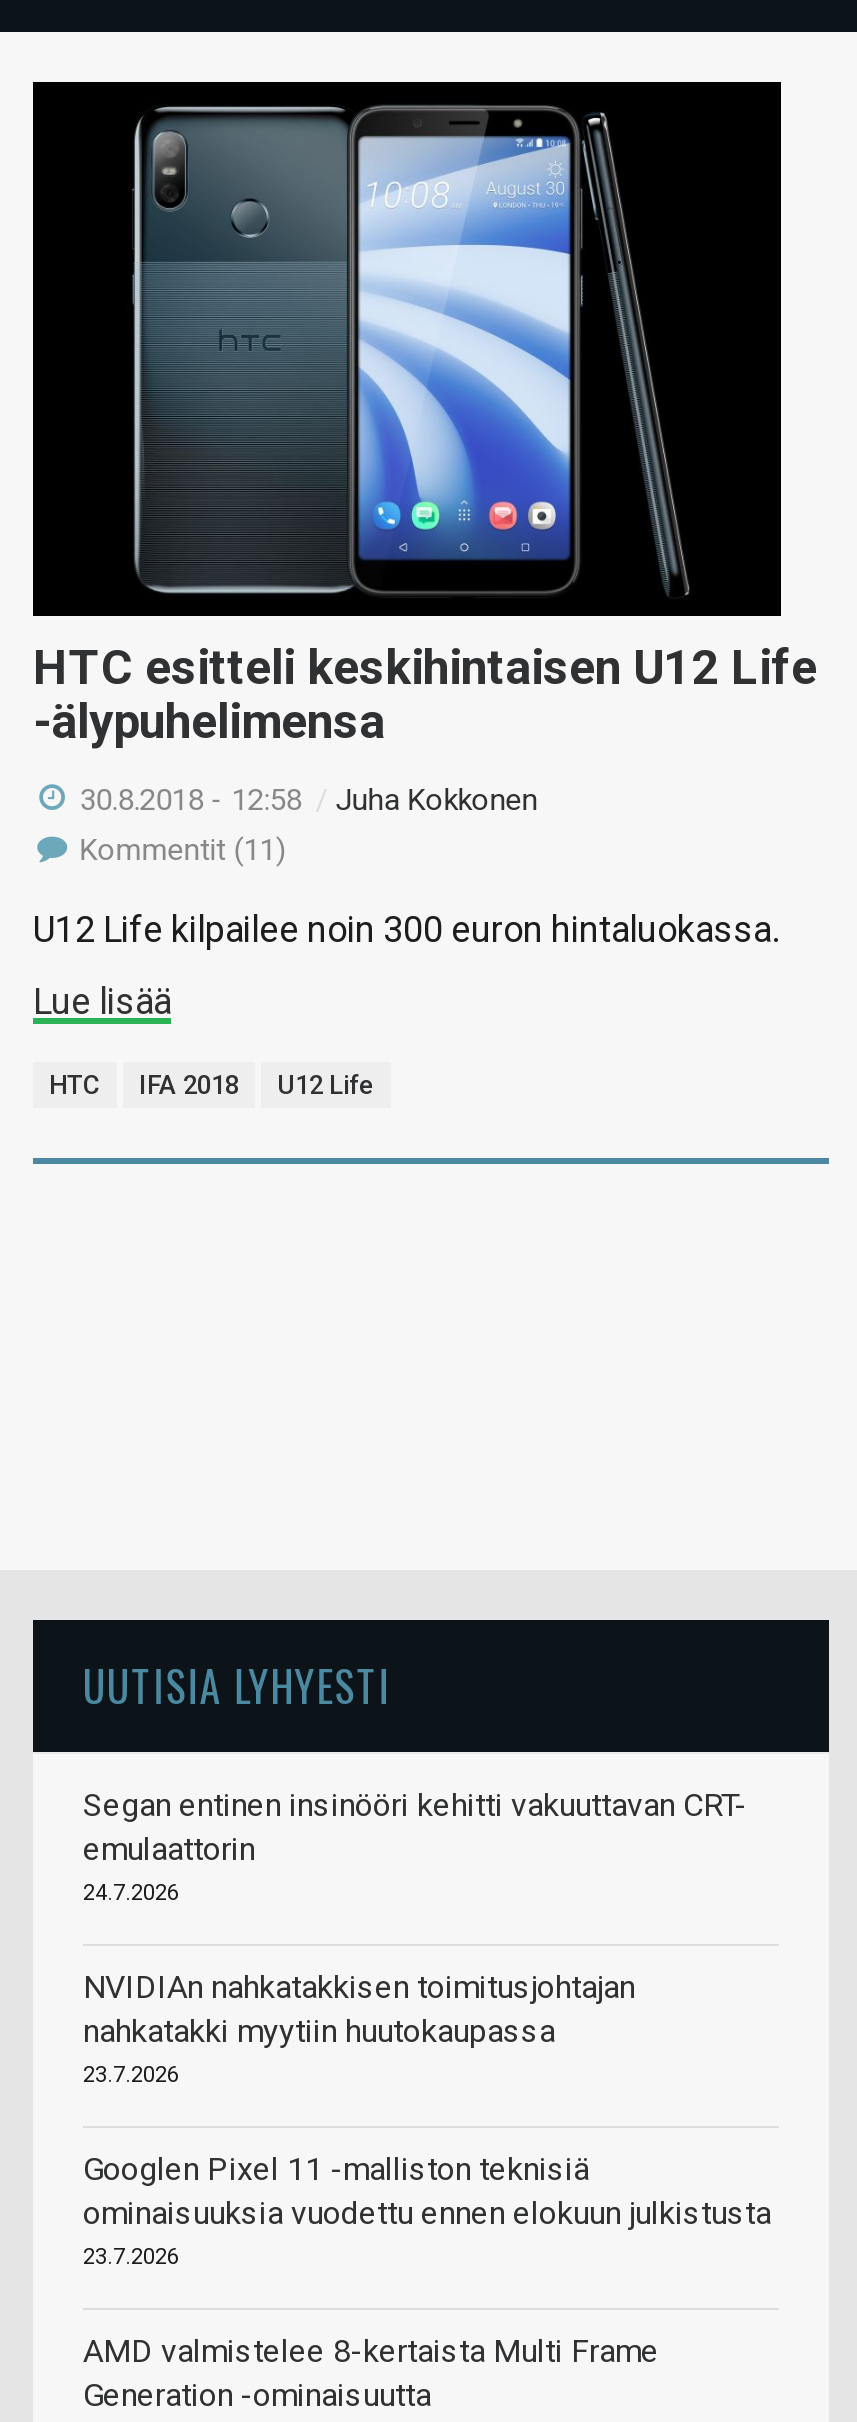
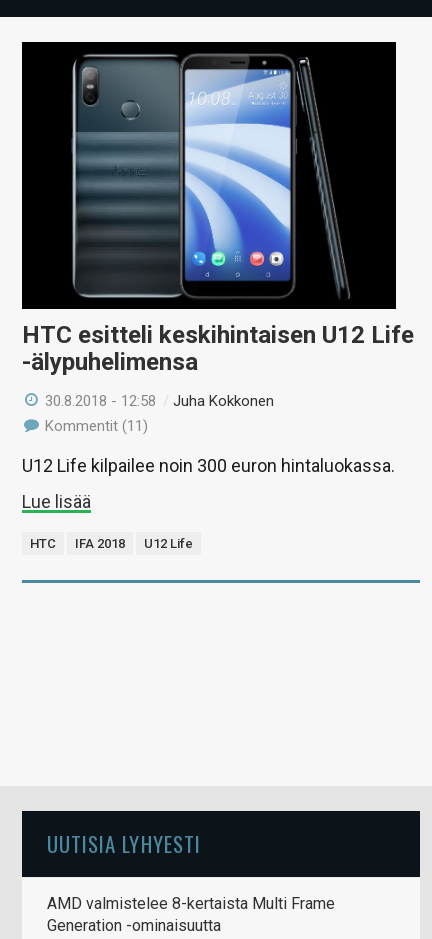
[83,1786,771,2270] Segan entinen insinööri kehitti vakuuttavan CRT- | emulaattorin | 24.7.2026 | NVIDIAn nahkatakkisen toimitusjohtajan | nahkatakki myytiin huutokaupassa | 23.7.2026 | Googlen Pixel 11 -malliston teknisiä | ominaisuuksia vuodettu ennen elokuun julkistusta | 23.7.2026 -> none

